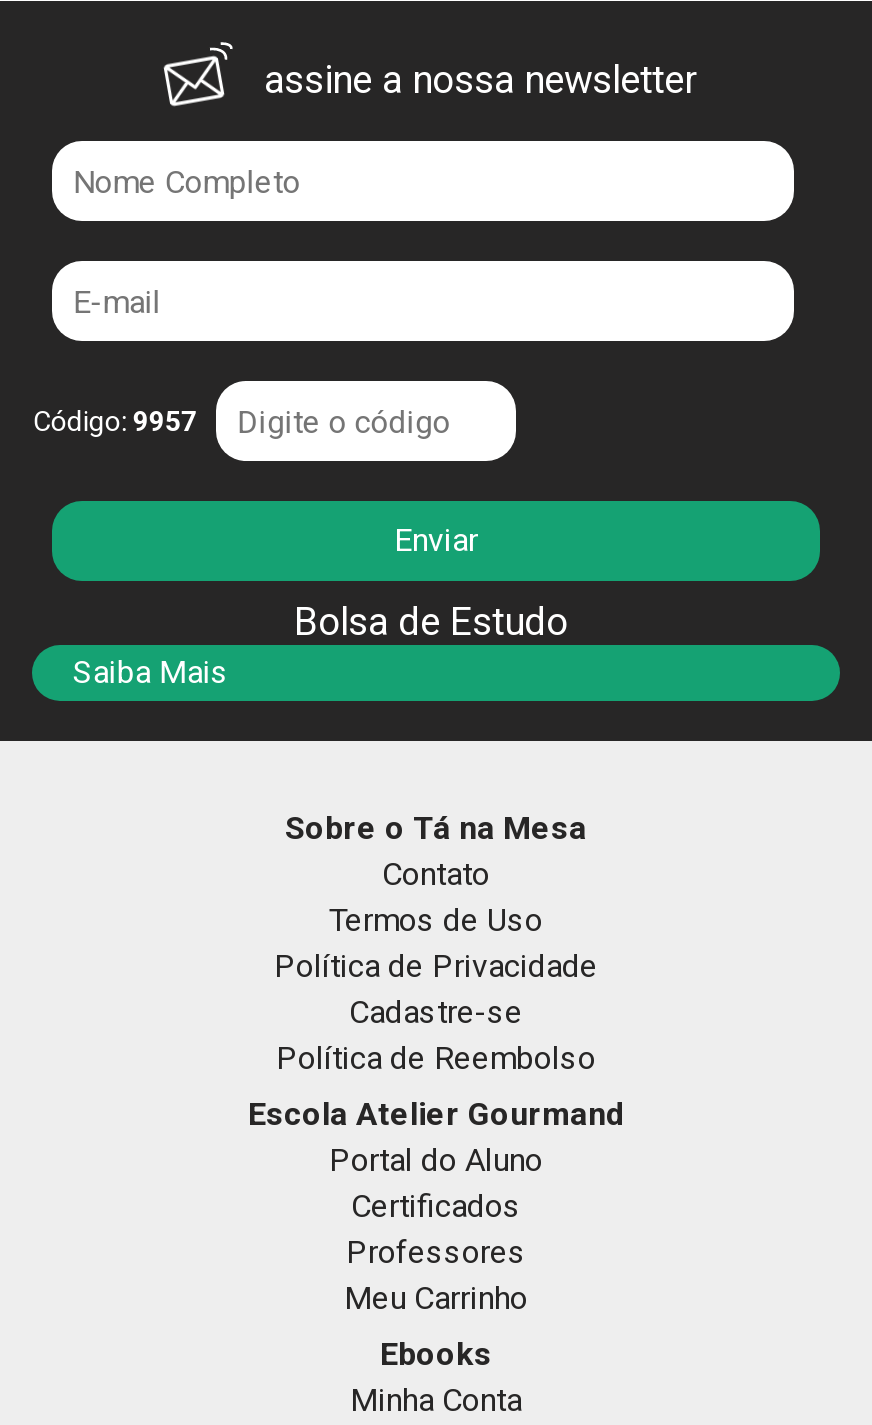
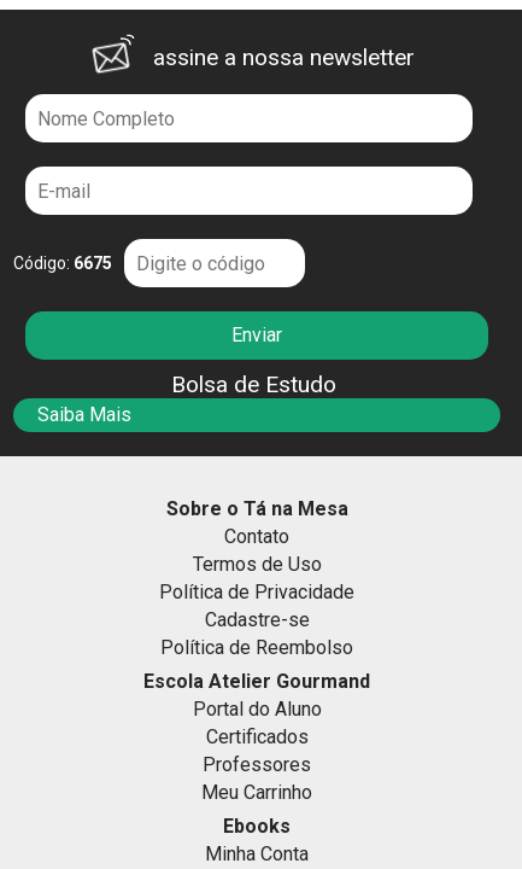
[33,406,197,438] Código: 9957 -> [14,254,113,273] Código: 6675

